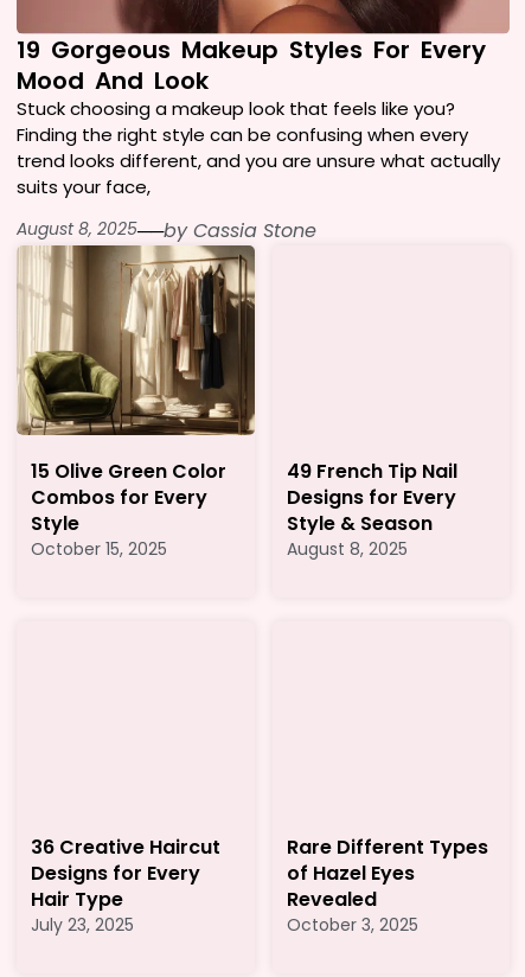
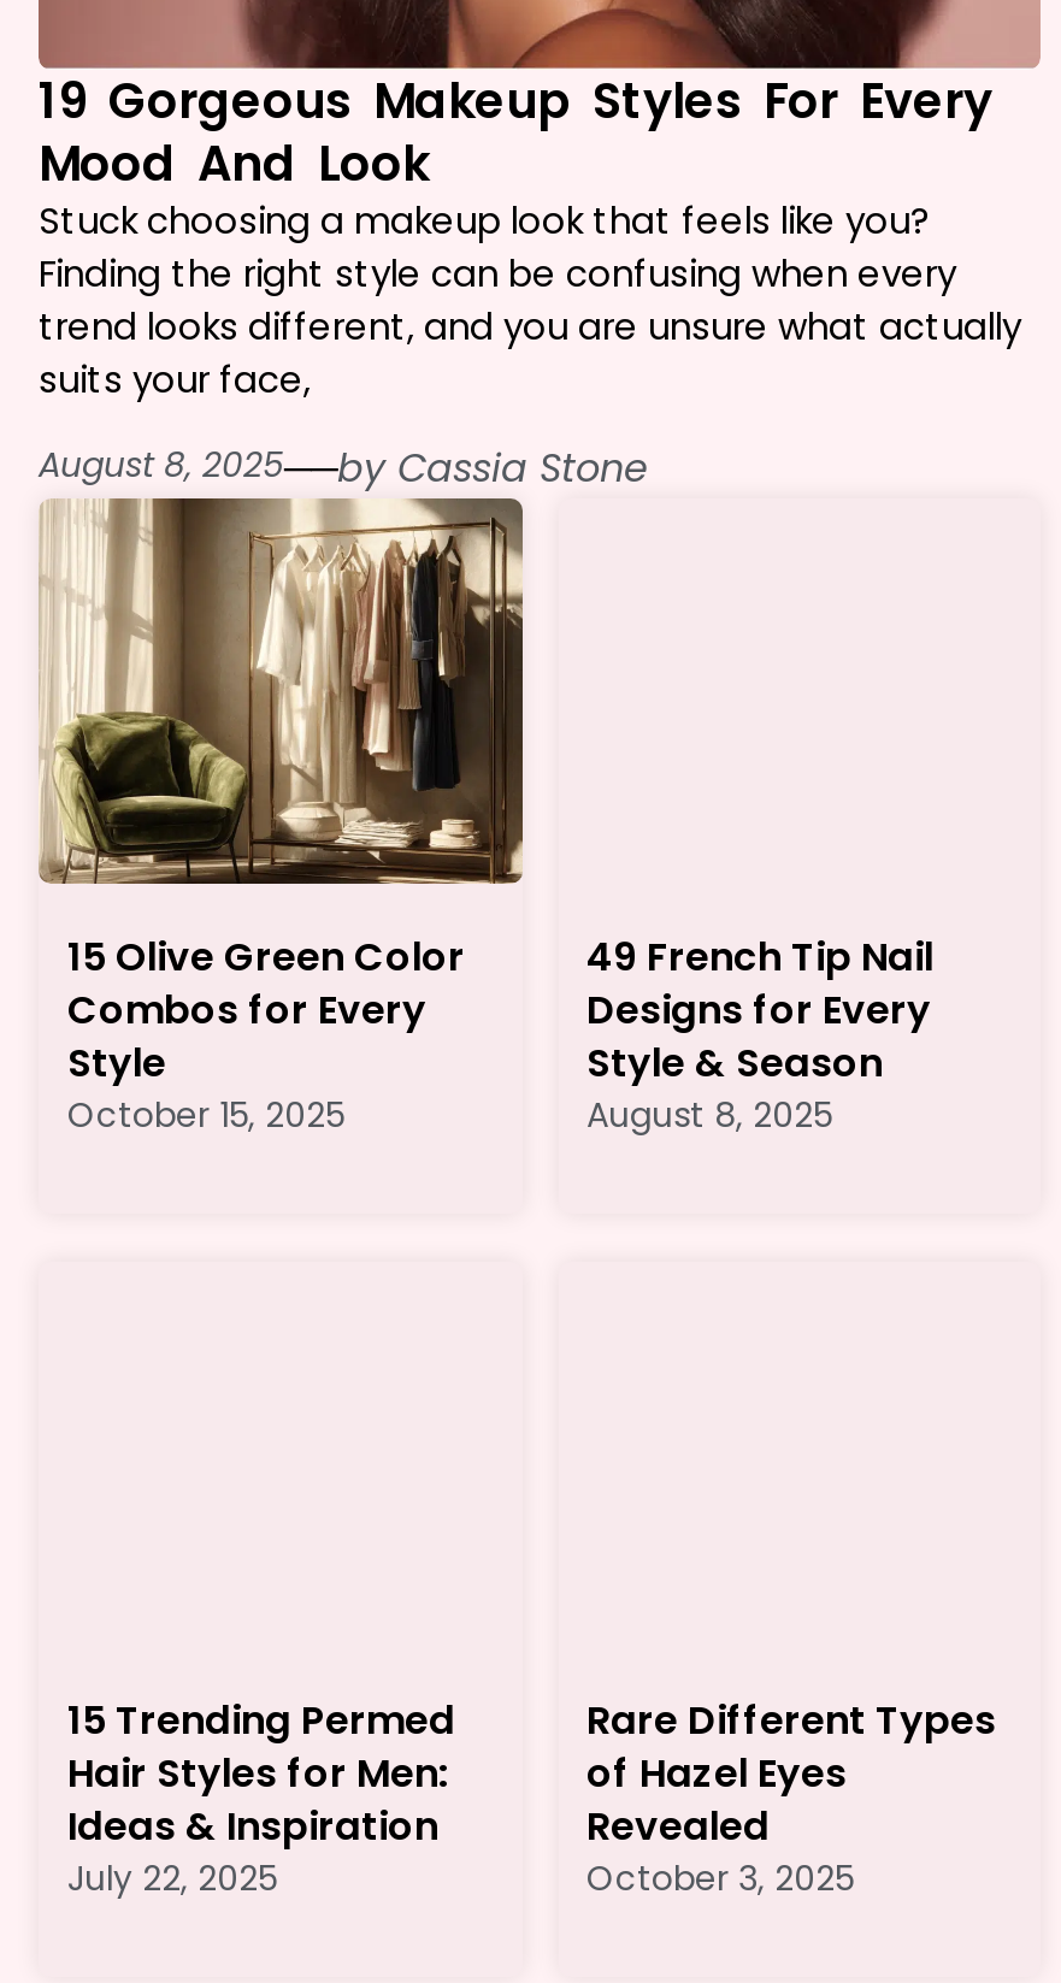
[31,834,220,937] 36 Creative Haircut | Designs for Every | Hair Type | July 23, 2025 -> [67,1693,455,1903] 15 Trending Permed | Hair Styles for Men: | Ideas & Inspiration | July 22, 2025

